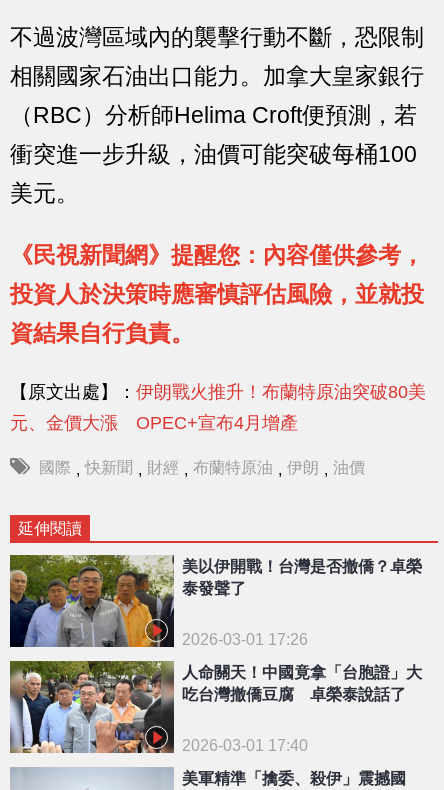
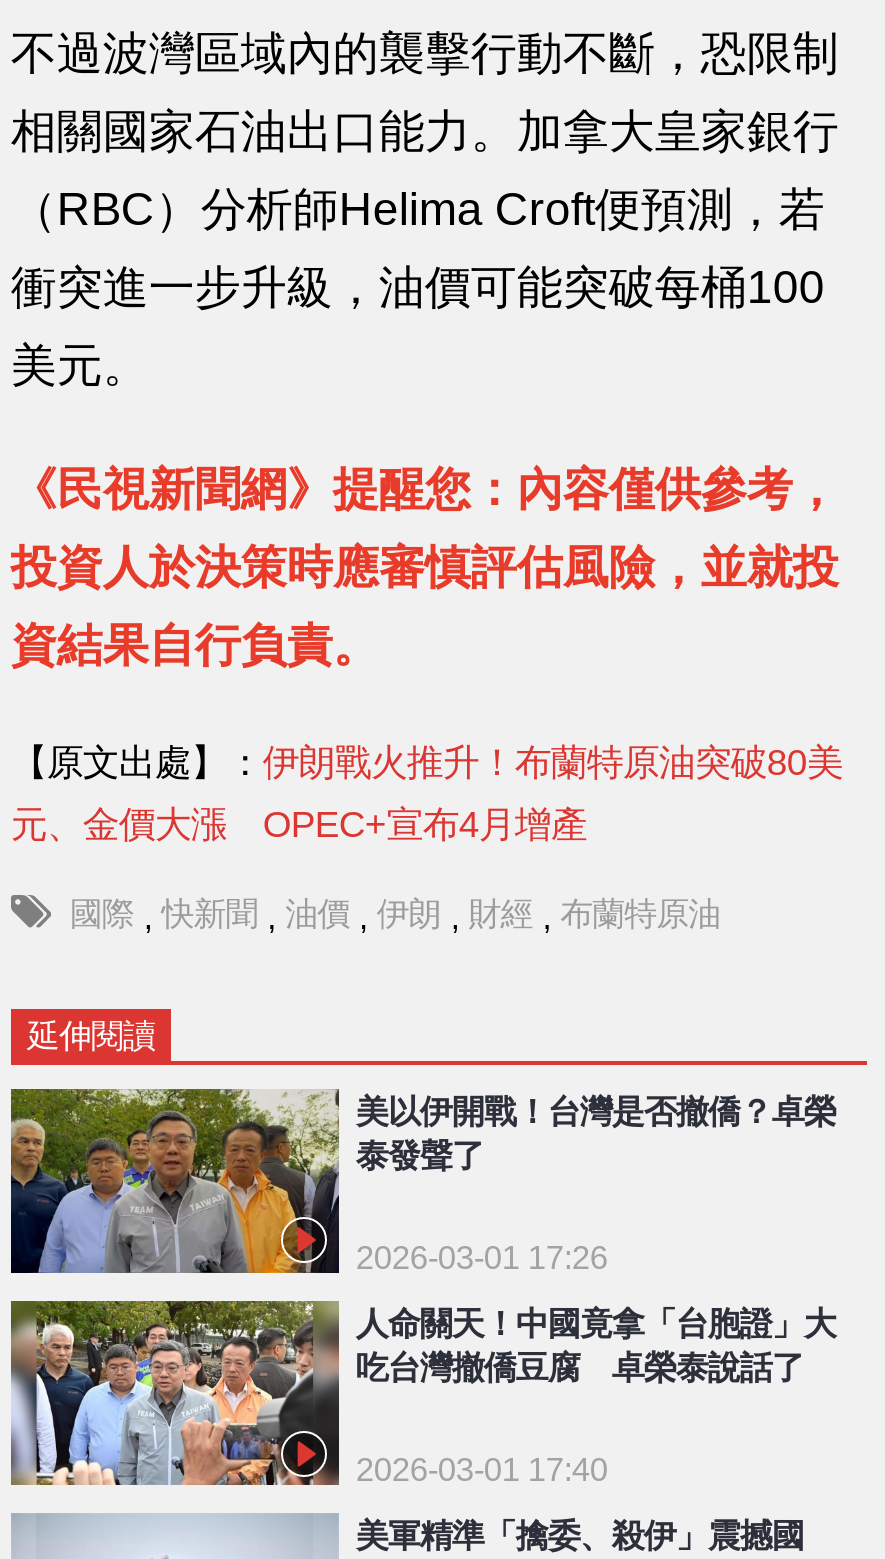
[39,458,365,478] 國際 , 快新聞 , 財經 , 布蘭特原油 , 伊朗 , 油價 -> [70,895,720,936] 國際 , 快新聞 , 油價 , 伊朗 , 財經 , 布蘭特原油

